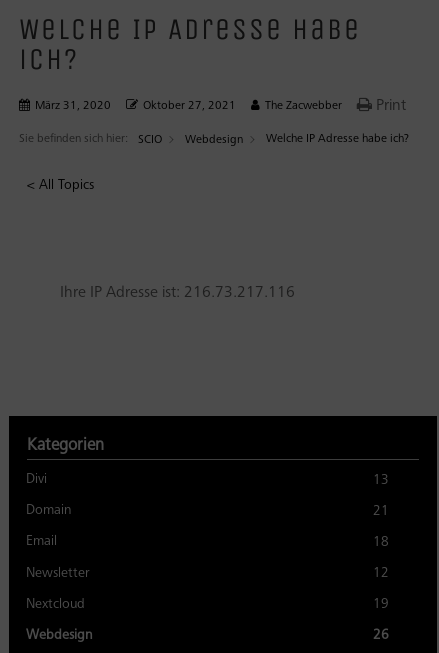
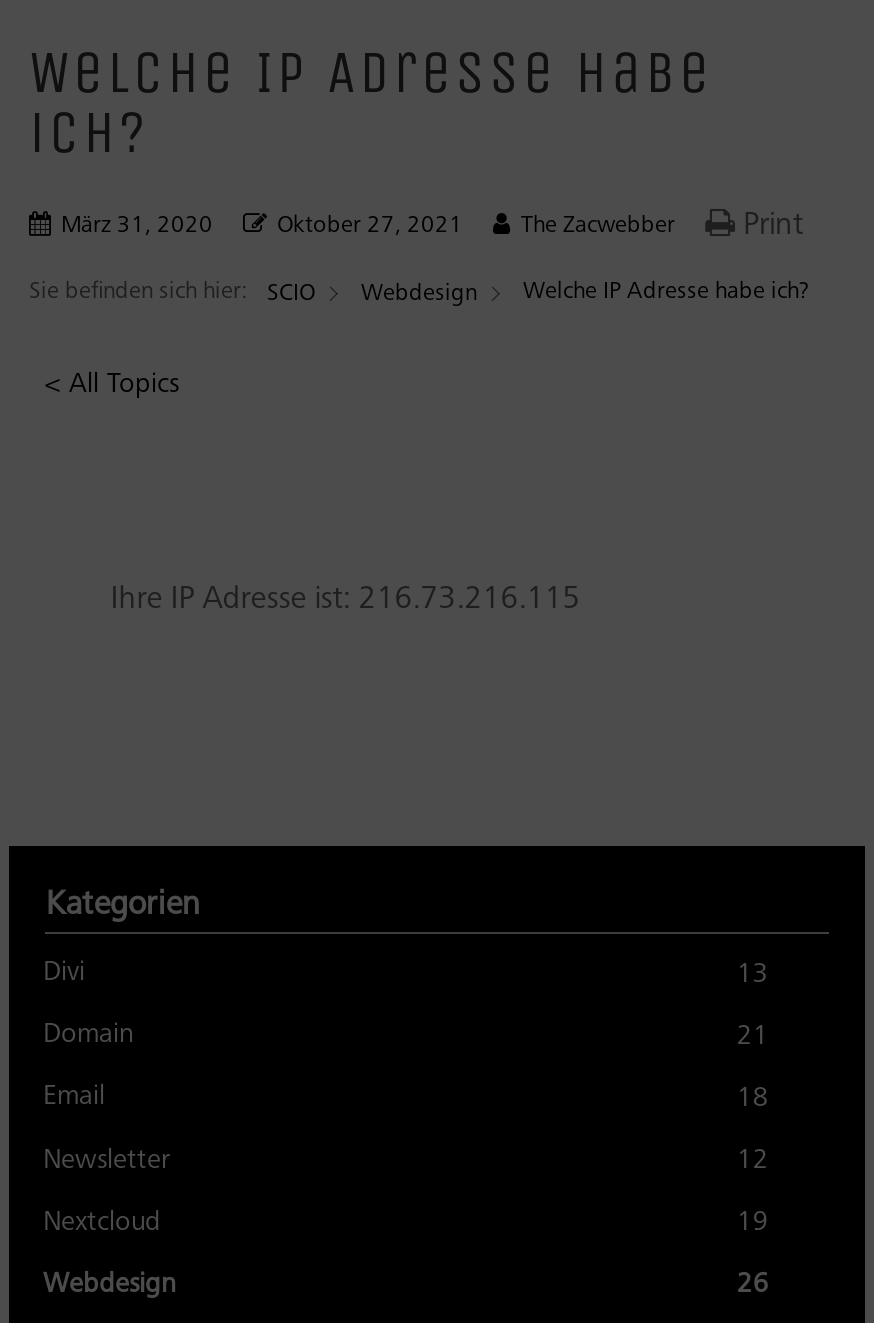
[60,285,295,301] Ihre IP Adresse ist: 216.73.217.116 -> [111,584,581,616] Ihre IP Adresse ist: 216.73.216.115

